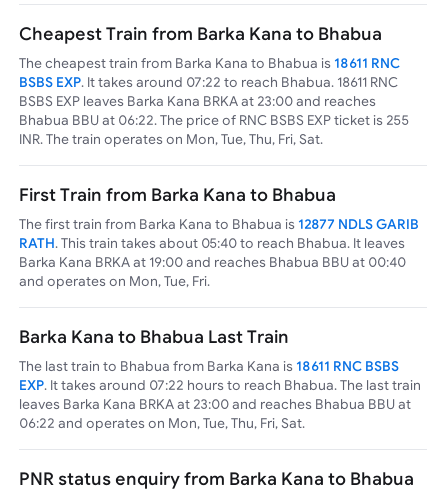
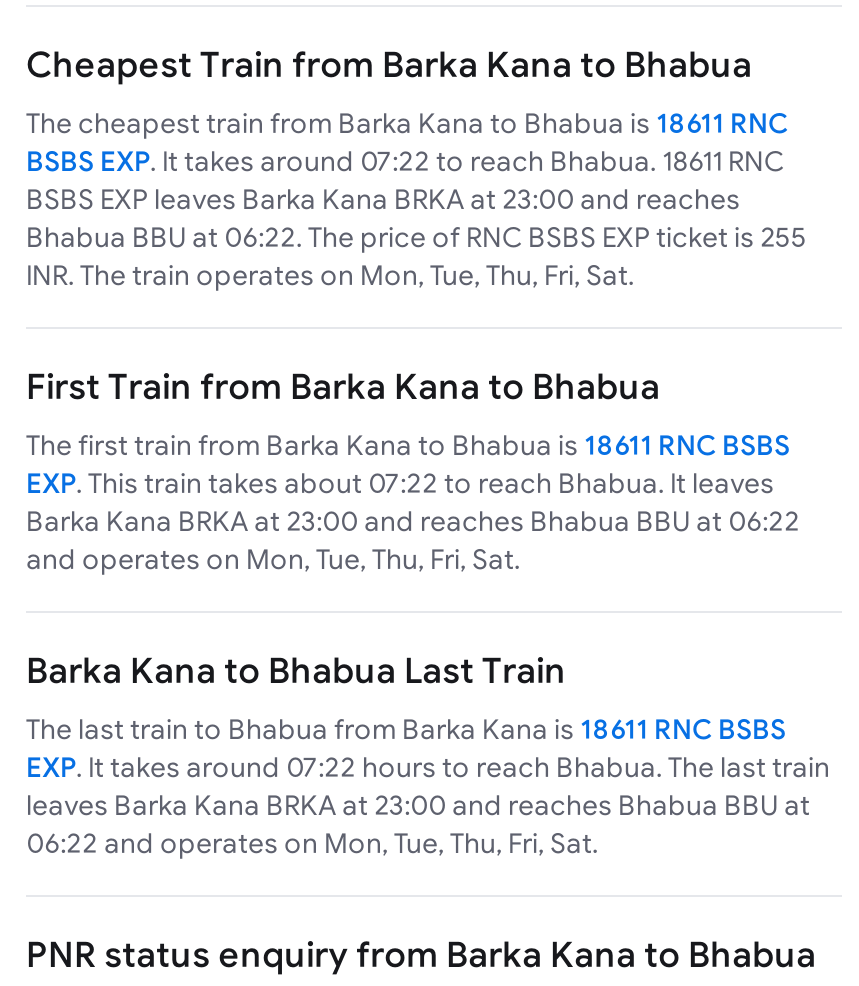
[19,216,419,289] The first train from Barka Kana to Bhabua is 12877 NDLS GARIB | RATH. This train takes about 05:40 to reach Bhabua. It leaves | Barka Kana BRKA at 19:00 and reaches Bhabua BBU at 00:40 | and operates on Mon, Tue, Fri. -> [26,429,800,575] The first train from Barka Kana to Bhabua is 18611 RNC BSBS | EXP. This train takes about 07:22 to reach Bhabua. It leaves | Barka Kana BRKA at 23:00 and reaches Bhabua BBU at 06:22 | and operates on Mon, Tue, Thu, Fri, Sat.

